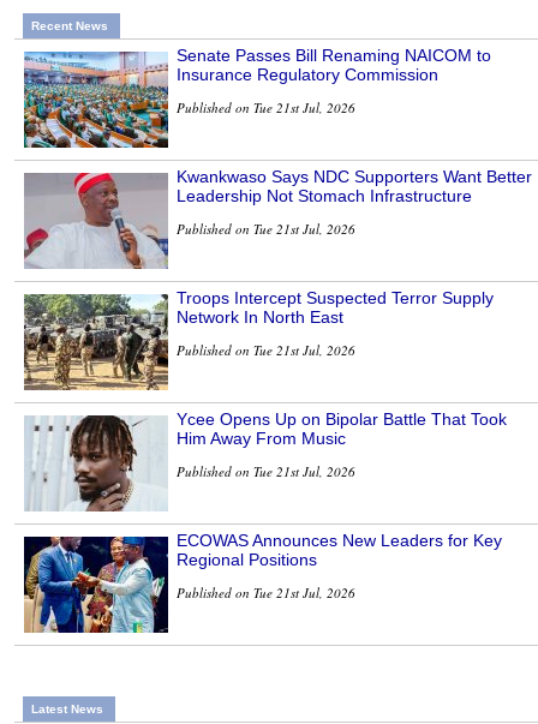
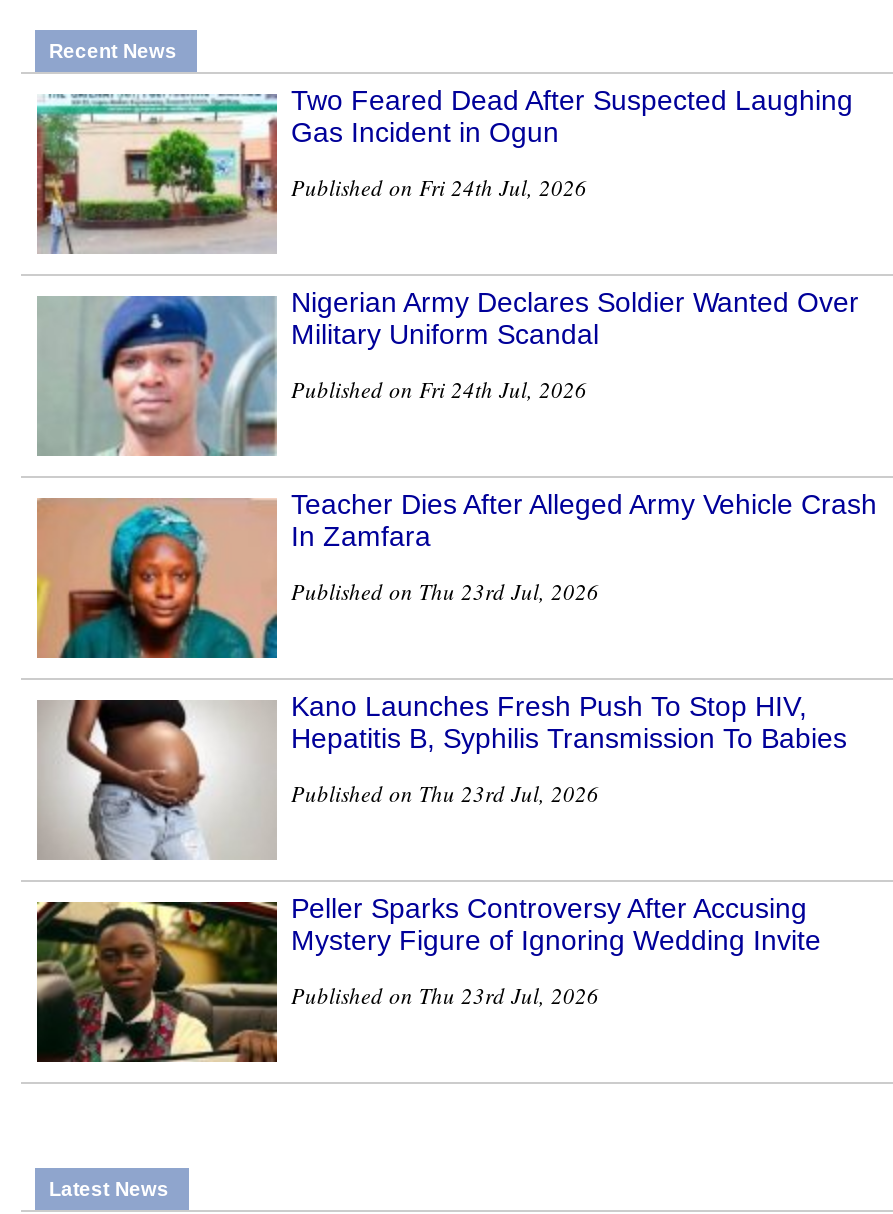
[23,46,491,149] [image] | Senate Passes Bill Renaming NAICOM to | Insurance Regulatory Commission -> [35,85,853,254] [image] | Two Feared Dead After Suspected Laughing | Gas Incident in Ogun
[177,99,355,117] Published on Tue 21st Jul, 2026 -> [291,173,587,203] Published on Fri 24th Jul, 2026
[24,167,532,269] [image] | Kwankwaso Says NDC Supporters Want Better | Leadership Not Stomach Infrastructure -> [39,287,859,456] [image] | Nigerian Army Declares Soldier Wanted Over | Military Uniform Scandal
[177,220,355,238] Published on Tue 21st Jul, 2026 -> [291,375,587,405] Published on Fri 24th Jul, 2026
[23,289,494,391] [image] | Troops Intercept Suspected Terror Supply | Network In North East -> [35,489,877,660] [image] | Teacher Dies After Alleged Army Vehicle Crash | In Zamfara
[177,341,355,359] Published on Tue 21st Jul, 2026 -> [291,577,599,607] Published on Thu 23rd Jul, 2026
[25,410,507,513] [image] | Ycee Opens Up on Bipolar Battle That Took | Him Away From Music -> [37,691,847,862] [image] | Kano Launches Fresh Push To Stop HIV, | Hepatitis B, Syphilis Transmission To Babies
[177,463,355,481] Published on Tue 21st Jul, 2026 -> [291,779,599,809] Published on Thu 23rd Jul, 2026
[23,531,502,634] [image] | ECOWAS Announces New Leaders for Key | Regional Positions -> [35,893,821,1064] [image] | Peller Sparks Controversy After Accusing | Mystery Figure of Ignoring Wedding Invite
[177,584,355,602] Published on Tue 21st Jul, 2026 -> [291,981,599,1011] Published on Thu 23rd Jul, 2026

